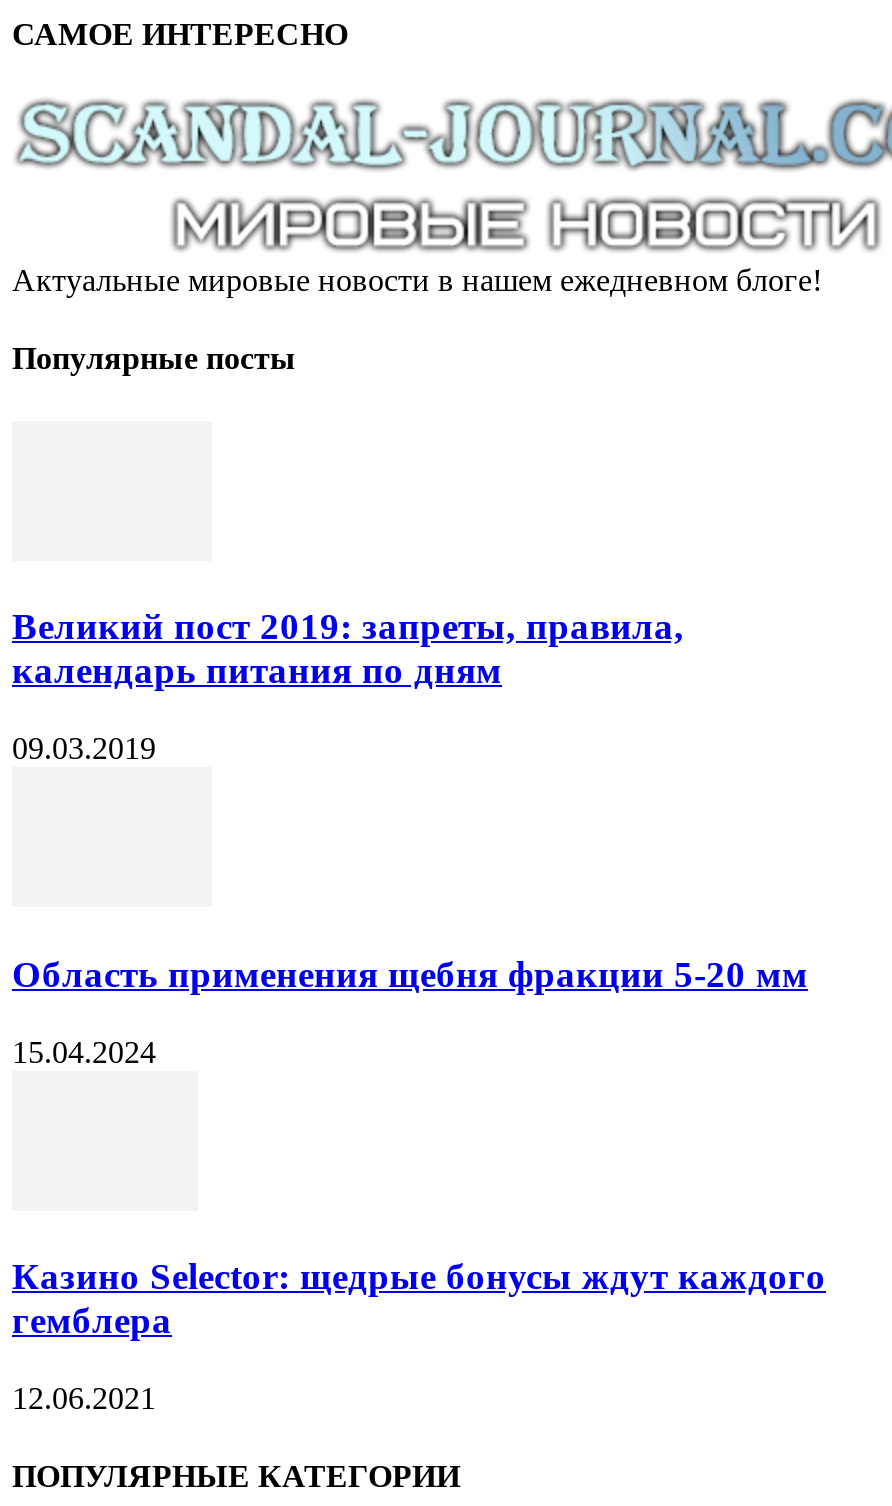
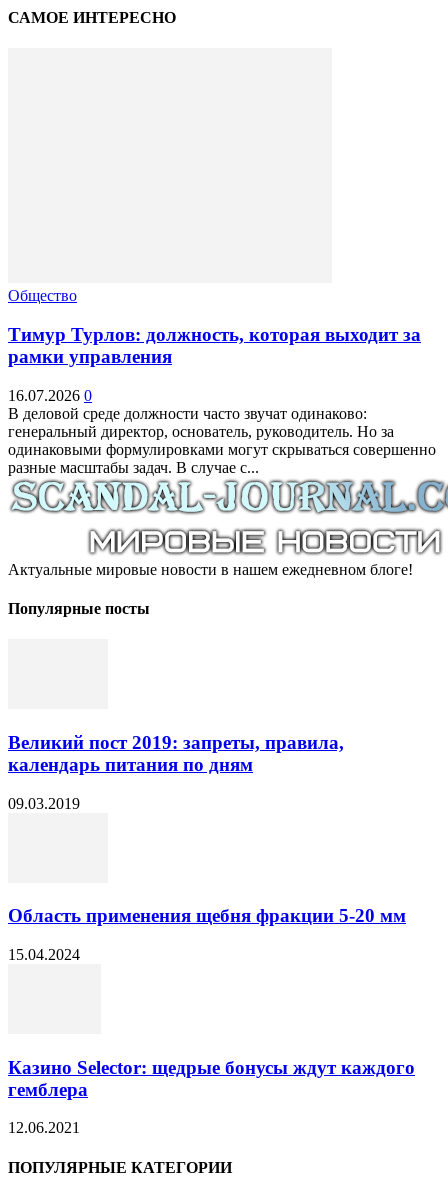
none -> [8,287,436,475] Общество | Тимур Турлов: должность, которая выходит за | рамки управления | 16.07.2026 0 | В деловой среде должности часто звучат одинаково: | генеральный директор, основатель, руководитель. Но за | одинаковыми формулировками могут скрываться совершенно | разные масштабы задач. В случае с...

